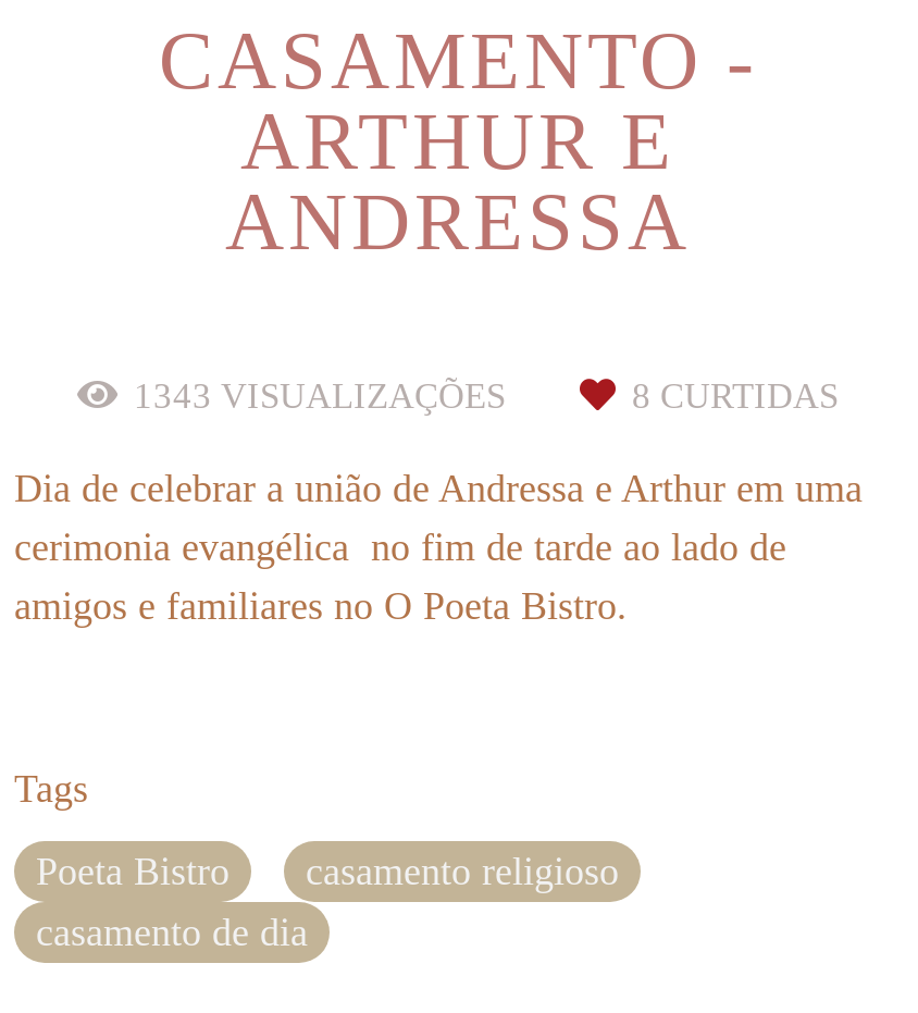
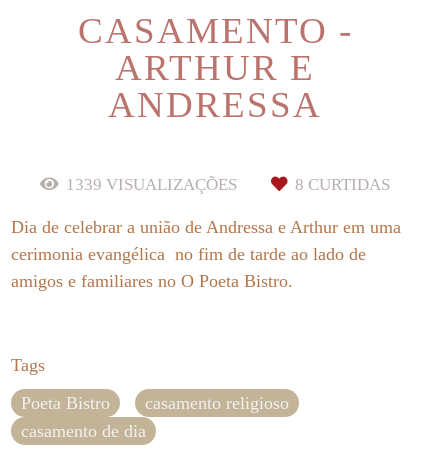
[134,375,514,416] 1343 VISUALIZAÇÕES -> [66,175,241,194] 1339 VISUALIZAÇÕES

